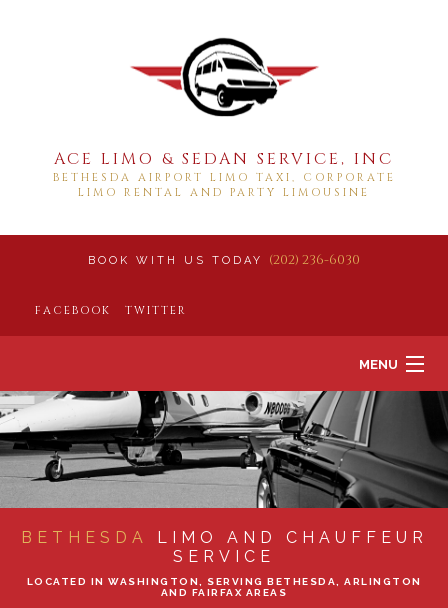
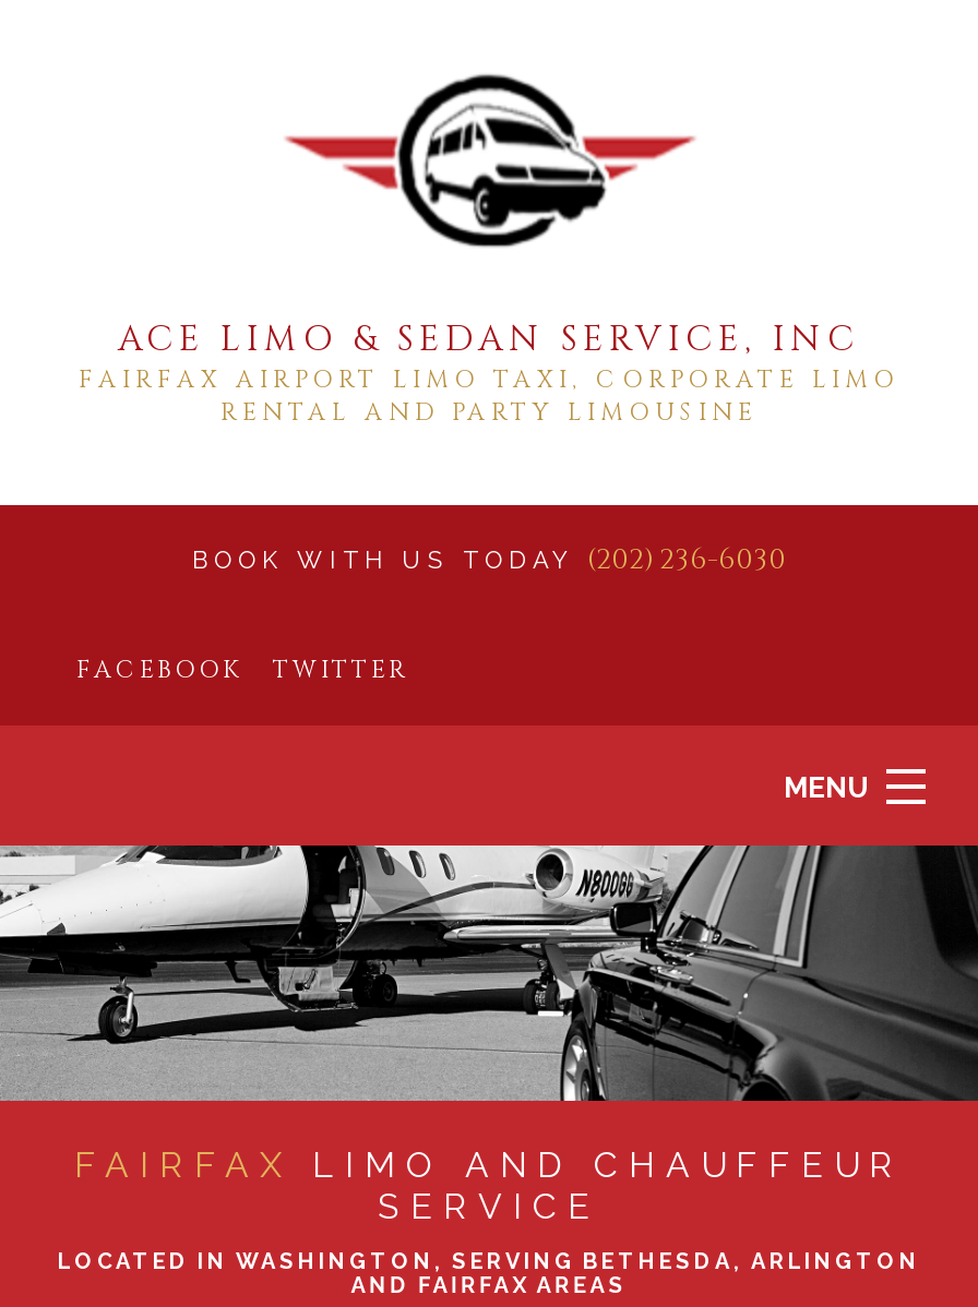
[52,170,395,200] BETHESDA AIRPORT LIMO TAXI, CORPORATE | LIMO RENTAL AND PARTY LIMOUSINE -> [79,363,899,429] FAIRFAX AIRPORT LIMO TAXI, CORPORATE LIMO | RENTAL AND PARTY LIMOUSINE
[20,528,427,547] BETHESDA LIMO AND CHAUFFEUR -> [74,1144,904,1185] FAIRFAX LIMO AND CHAUFFEUR

